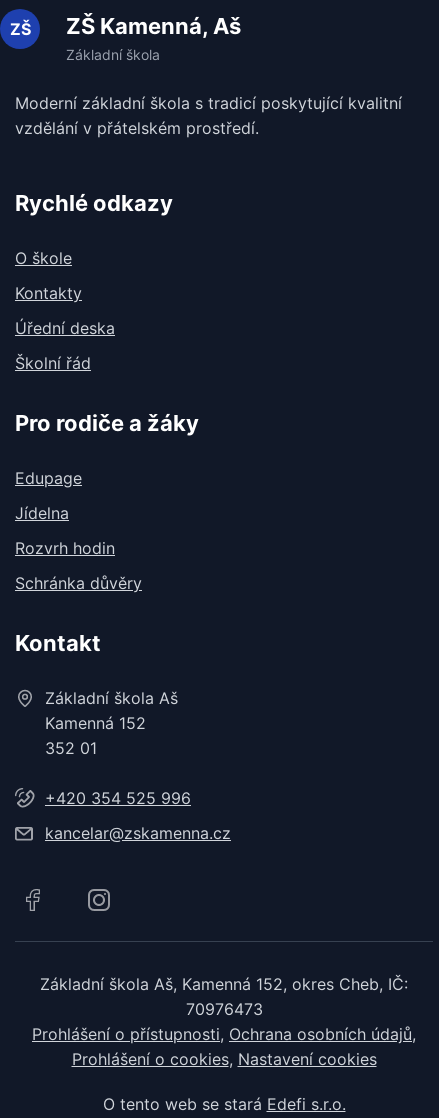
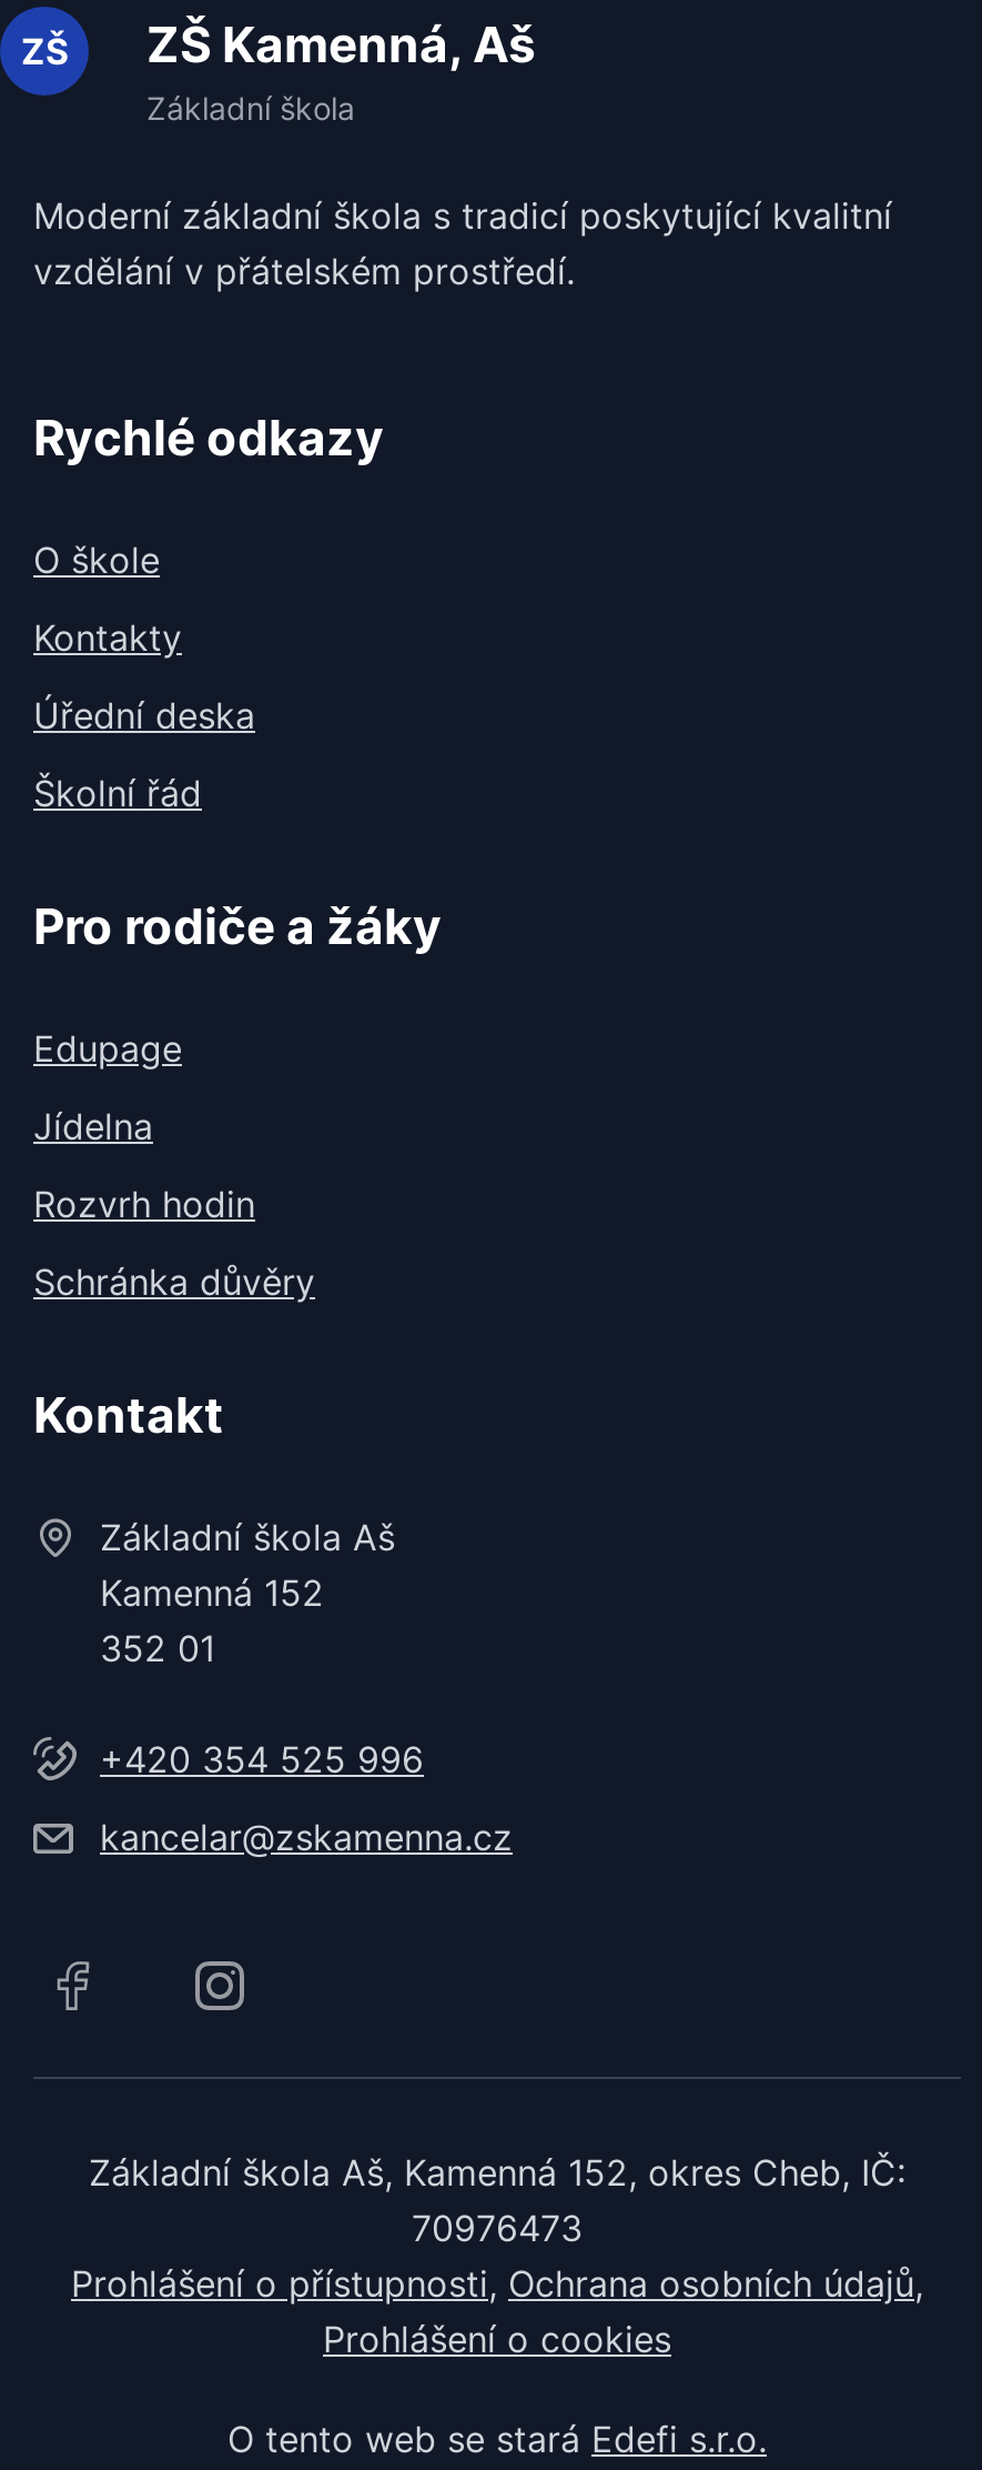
[71,1049,376,1069] Prohlášení o cookies Nastavení cookies -> [323,2317,671,2362] Prohlášení o cookies

